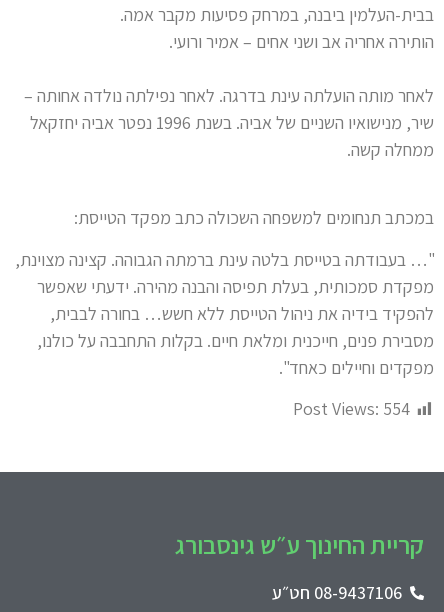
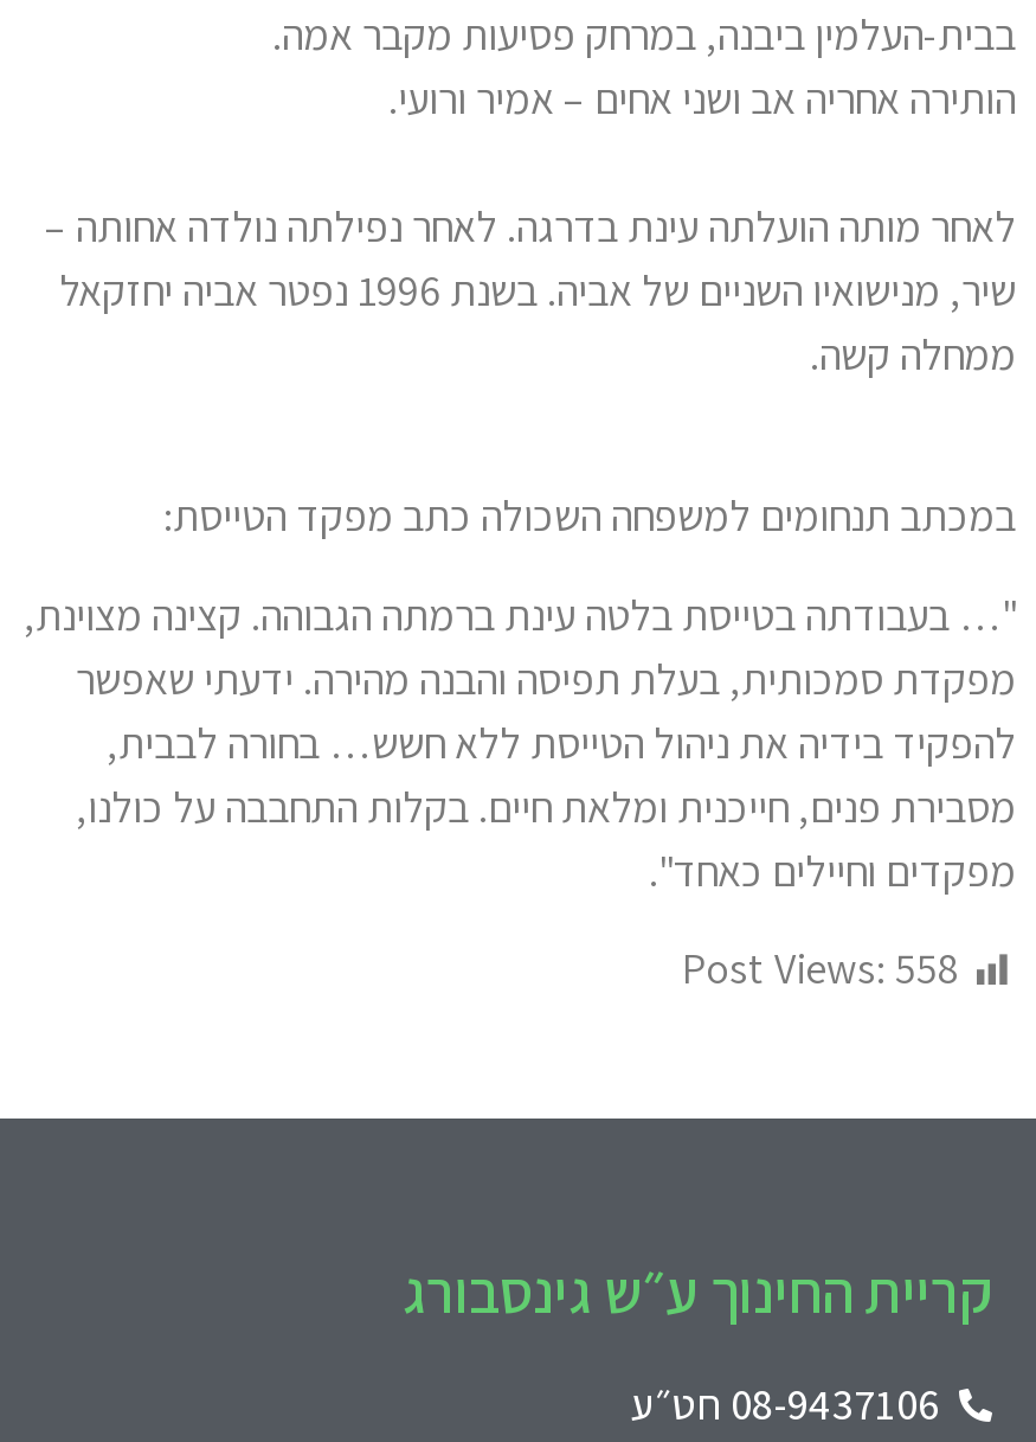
[293,397,410,420] Post Views: 554 -> [682,941,959,996] Post Views: 558

